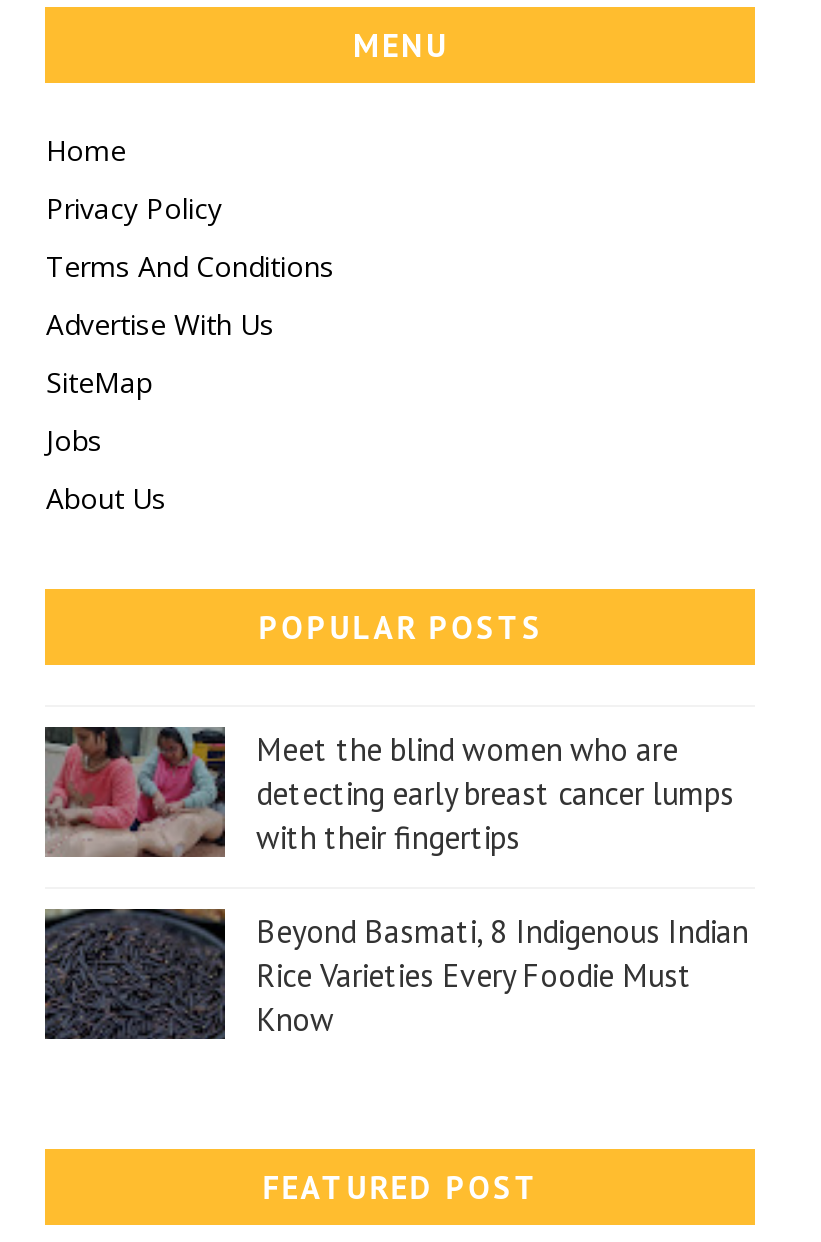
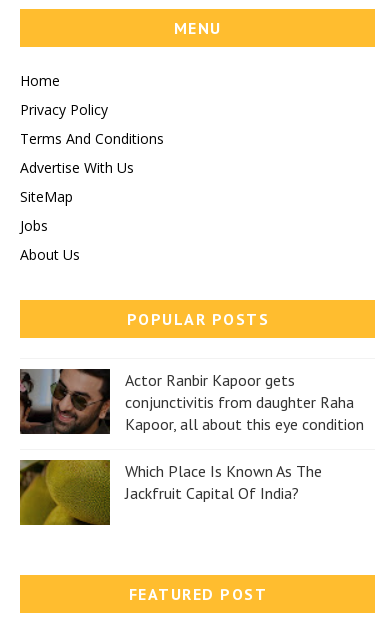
[45,725,734,859] [image] | Meet the blind women who are | detecting early breast cancer lumps | with their fingertips -> [20,368,364,435] [image] | Actor Ranbir Kapoor gets | conjunctivitis from daughter Raha | Kapoor, all about this eye condition
[43,907,748,1041] [image] | Beyond Basmati, 8 Indigenous Indian | Rice Varieties Every Foodie Must | Know -> [20,459,322,526] [image] | Which Place Is Known As The | Jackfruit Capital Of India?

